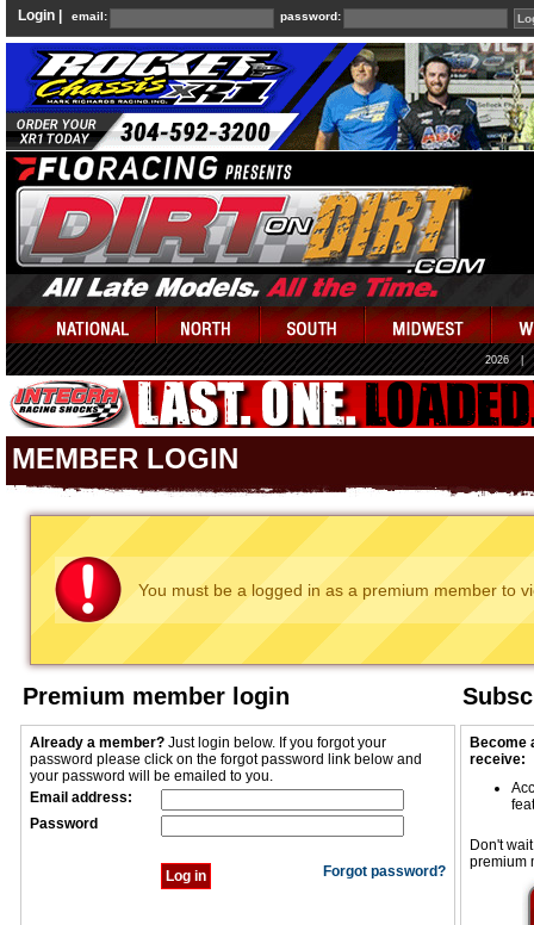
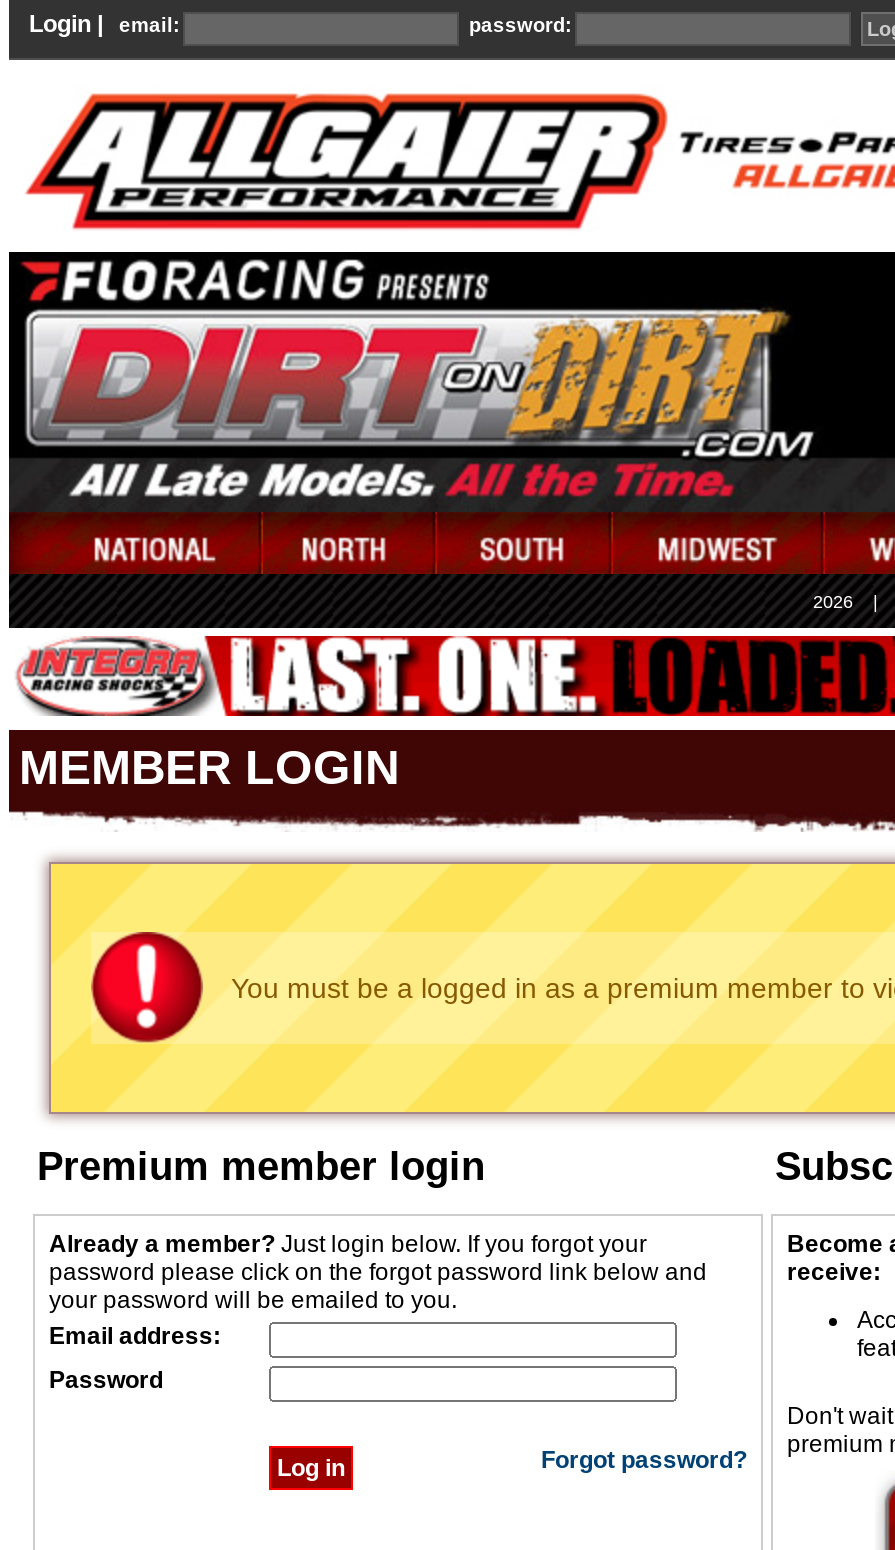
[5,42,530,151] [image] -> [9,70,889,252] [image]

